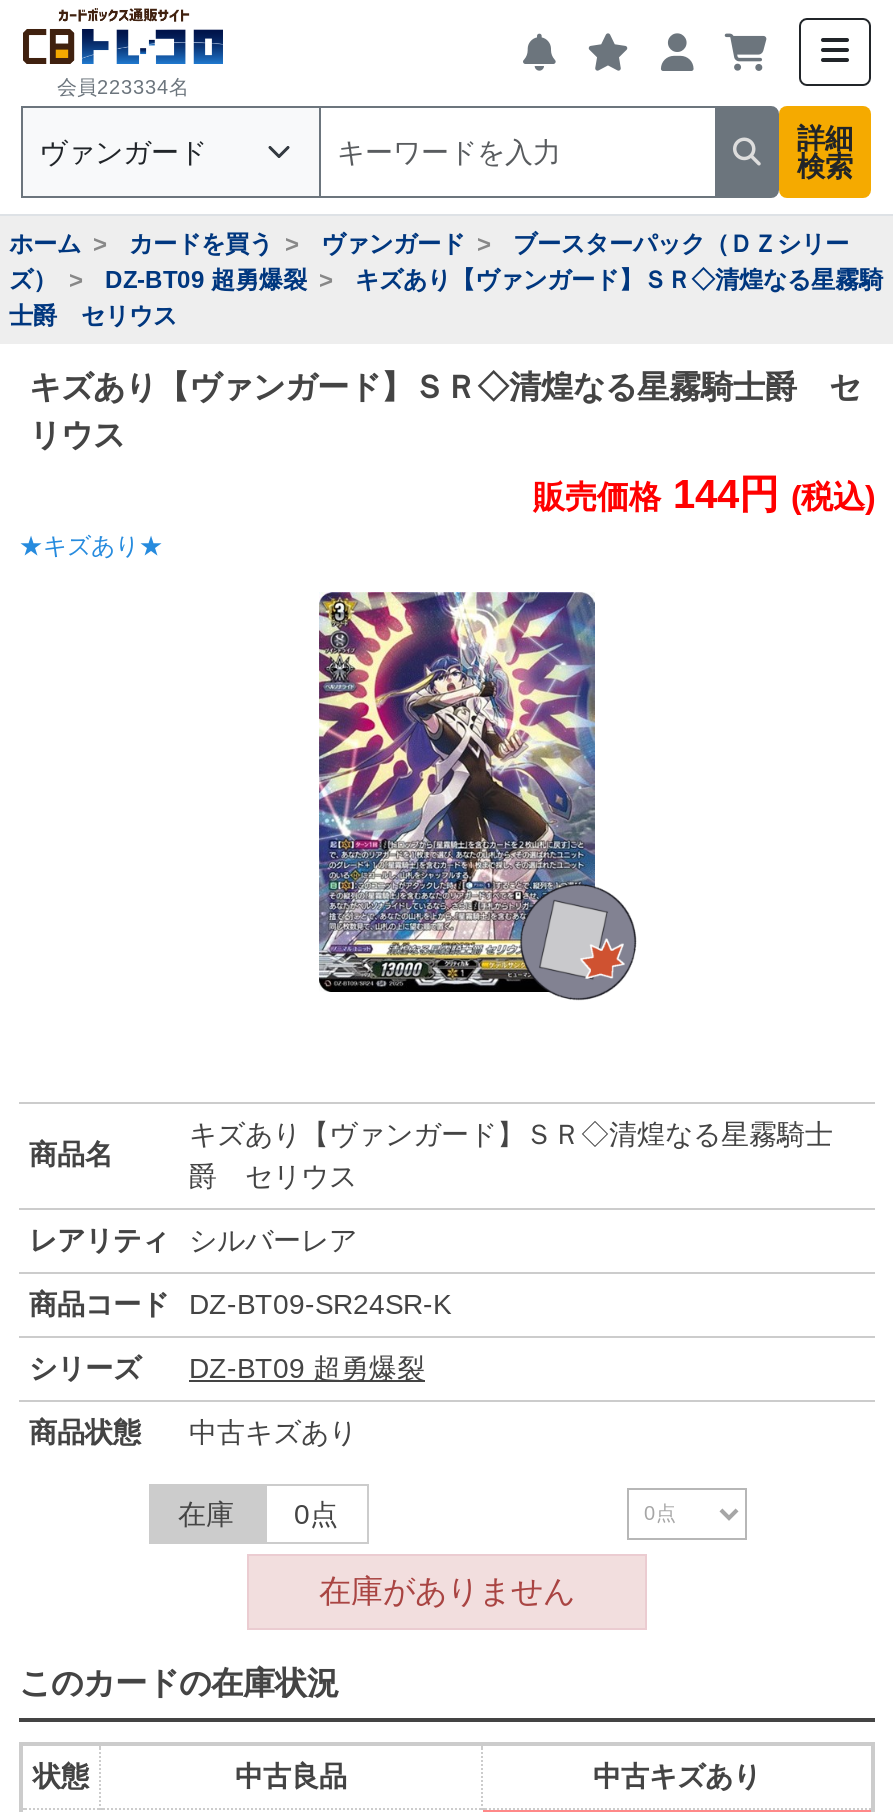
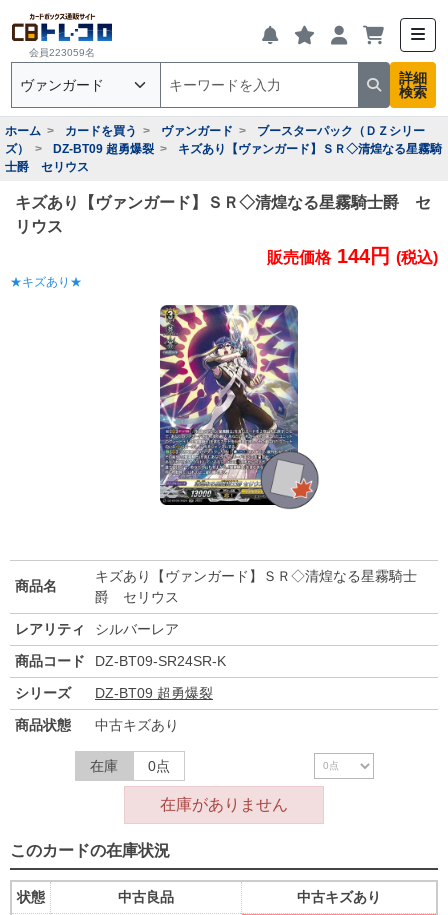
[57,76,189,98] 会員223334名 -> [29,47,95,58] 会員223059名

